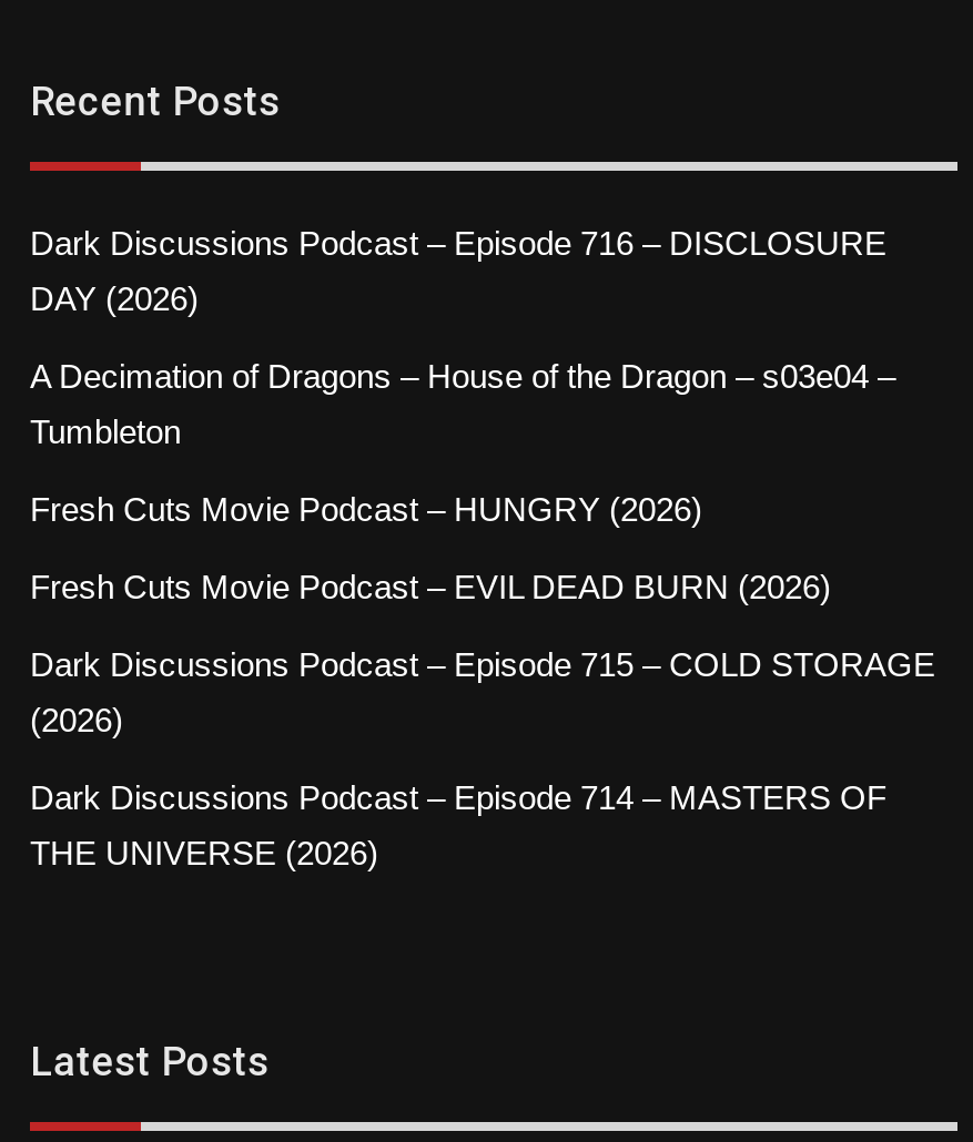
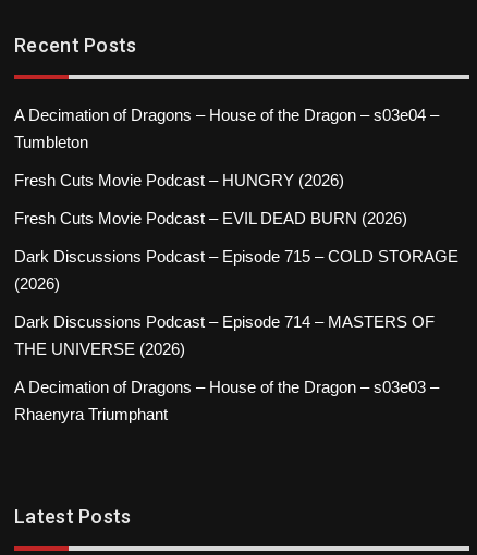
[30,224,886,317] Dark Discussions Podcast – Episode 716 – DISCLOSURE | DAY (2026) -> none
moved [30,357,935,871] -> [14,106,458,358]: A Decimation of Dragons – House of the Dragon – s03e04 – | Tumbleton | Fresh Cuts Movie Podcast – HUNGRY (2026) | Fresh Cuts Movie Podcast – EVIL DEAD BURN (2026) | Dark Discussions Podcast – Episode 715 – COLD STORAGE | (2026) | Dark Discussions Podcast – Episode 714 – MASTERS OF | THE UNIVERSE (2026)
none -> [14,378,439,423] A Decimation of Dragons – House of the Dragon – s03e03 – | Rhaenyra Triumphant

